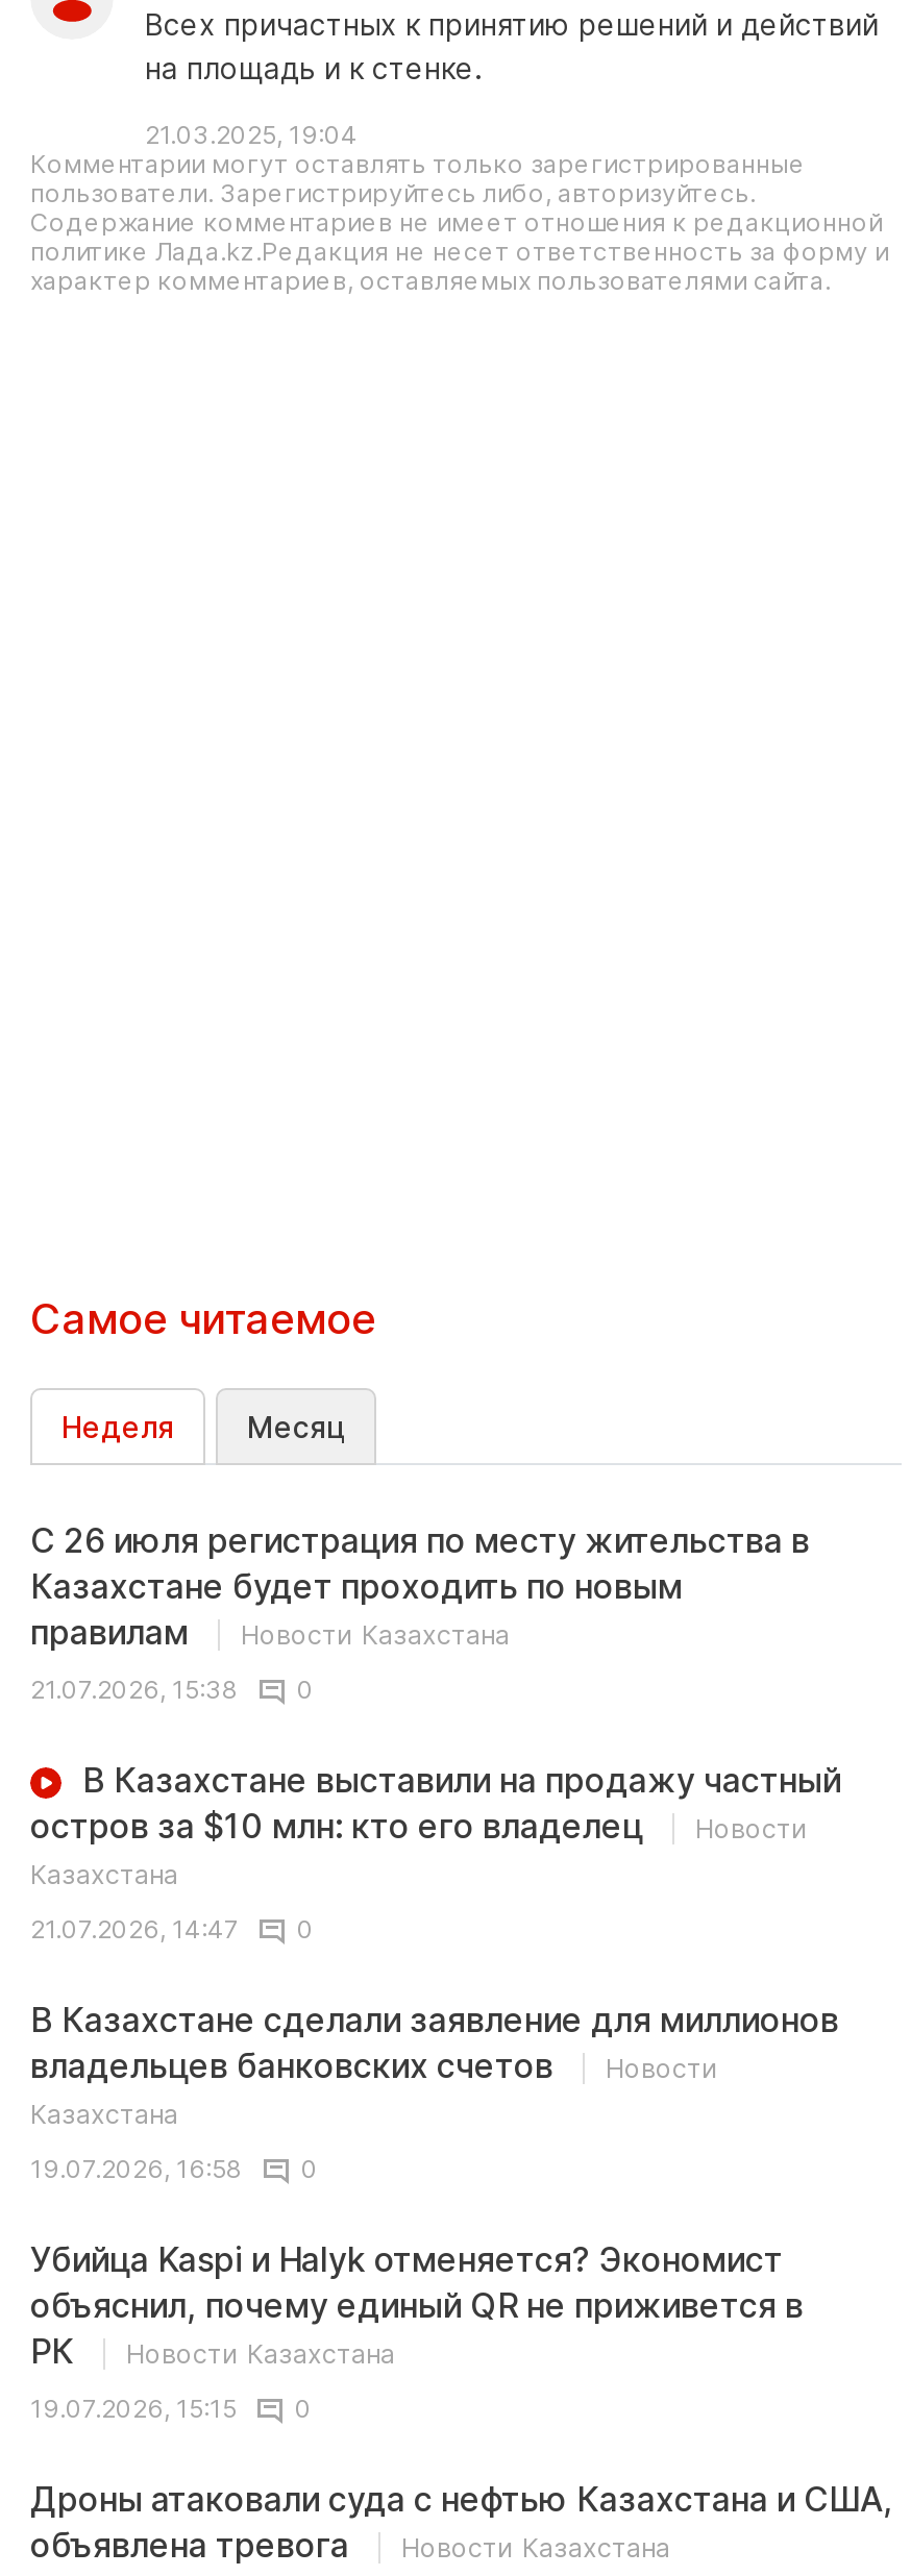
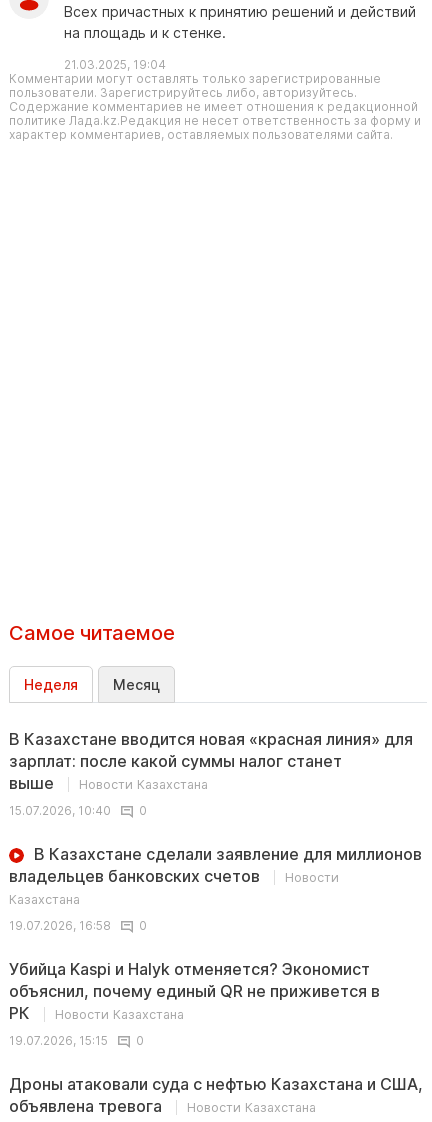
[30,1519,810,1653] С 26 июля регистрация по месту жительства в | Казахстане будет проходить по новым | правилам -> [9,729,413,793] В Казахстане вводится новая «красная линия» для | зарплат: после какой суммы налог станет | выше
[30,1674,841,1945] 21.07.2026, 15:38 | 0 | В Казахстане выставили на продажу частный | остров за $10 млн: кто его владелец | Новости | Казахстана | 21.07.2026, 14:47 -> [9,803,111,818] 15.07.2026, 10:40

